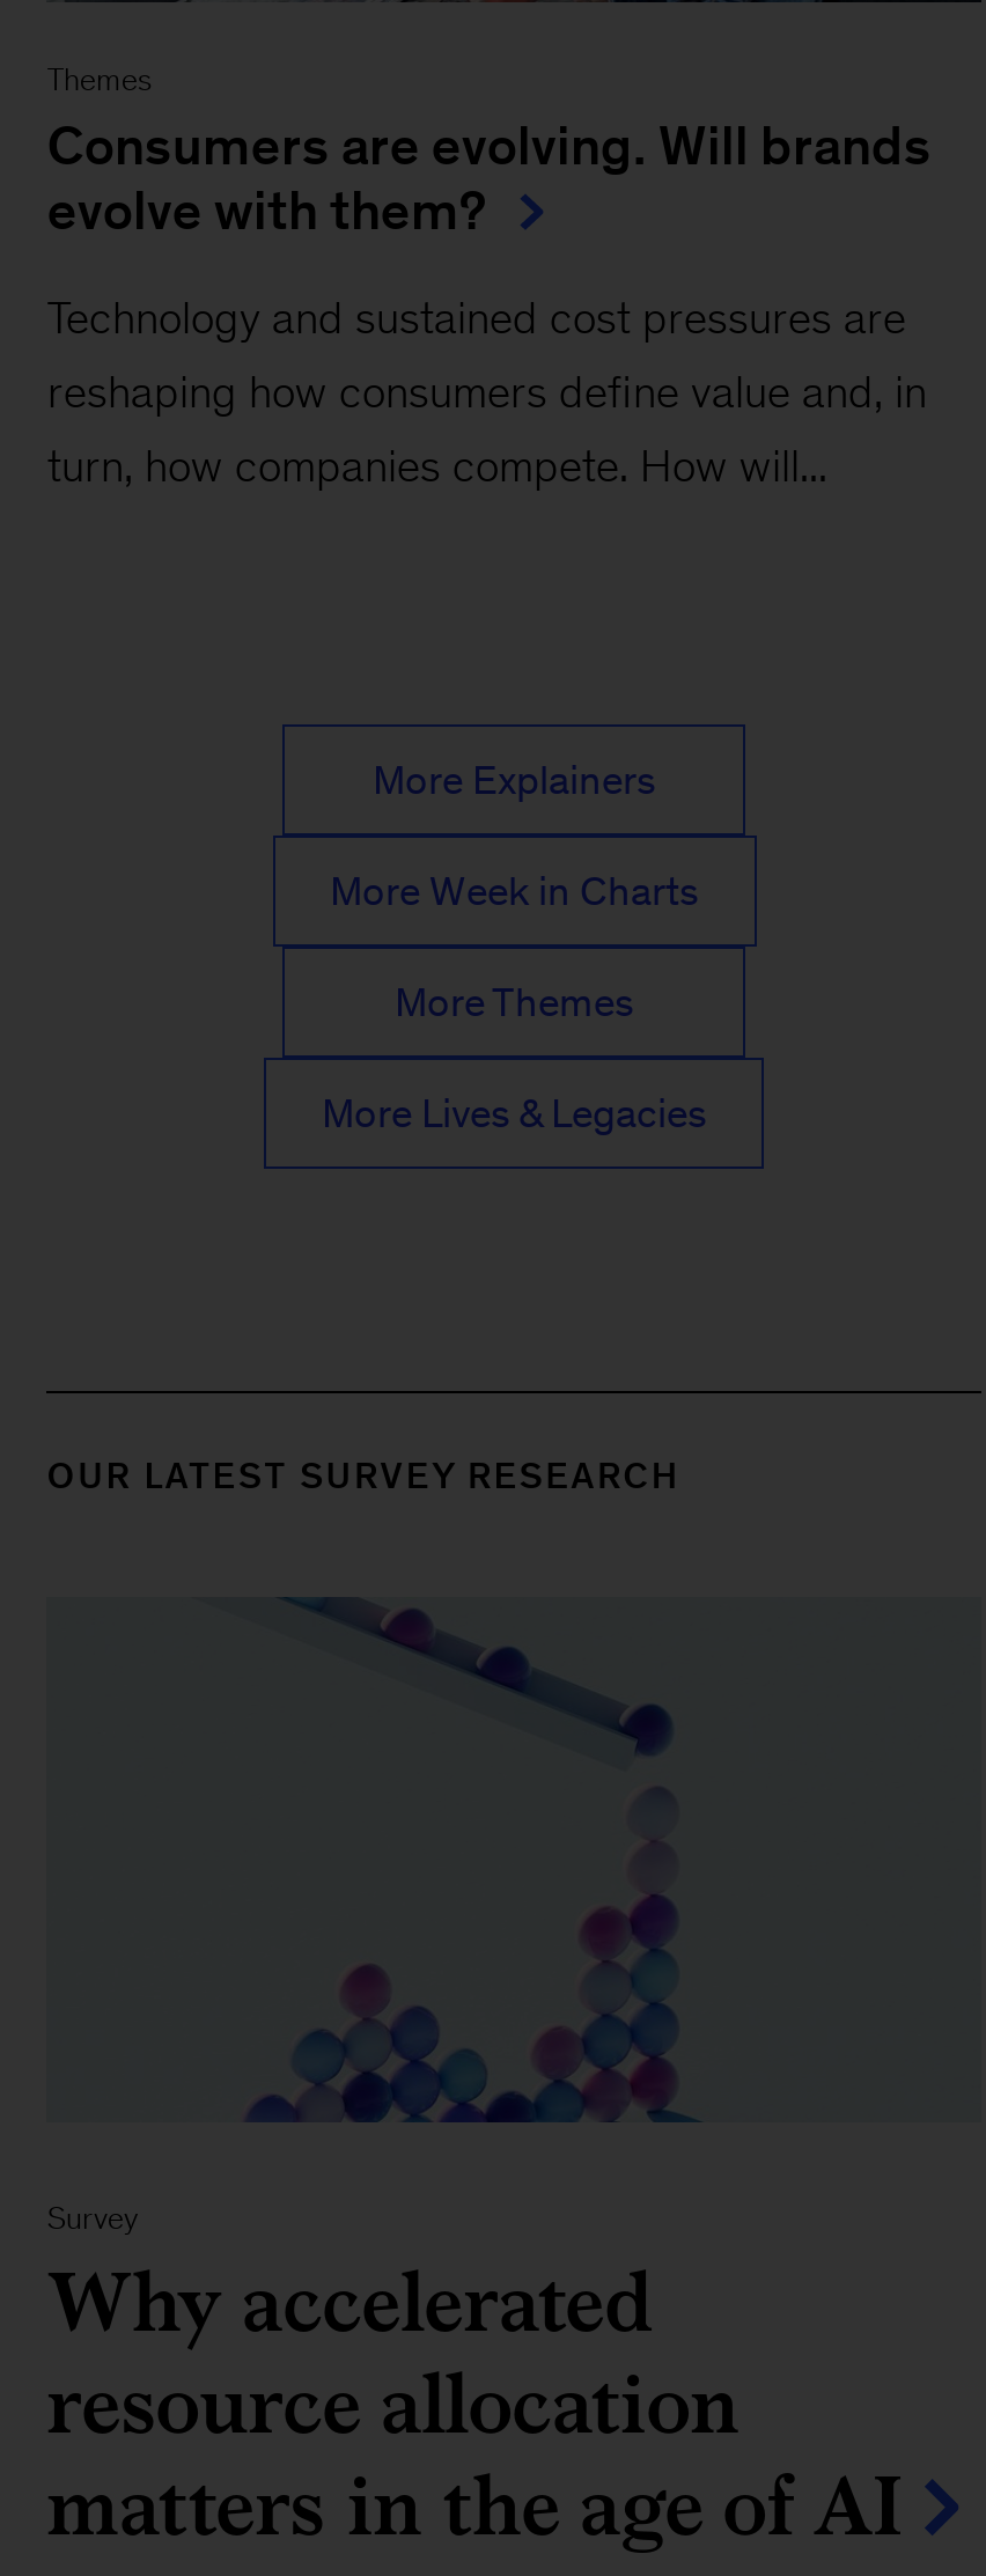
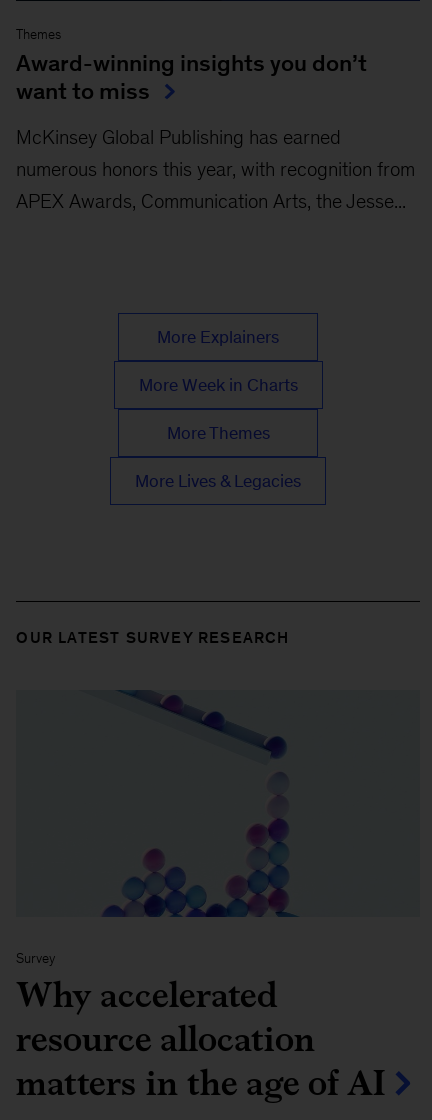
[47,116,931,241] Consumers are evolving. Will brands | evolve with them? -> [16,50,367,104] Award-winning insights you don’t | want to miss
[47,292,906,343] Technology and sustained cost pressures are -> [16,126,341,148] McKinsey Global Publishing has earned
[47,366,927,417] reshaping how consumers define value and, in -> [16,158,415,180] numerous honors this year, with recognition from
[47,440,827,491] turn, how companies compete. How will... -> [16,190,406,212] APEX Awards, Communication Arts, the Jesse...

